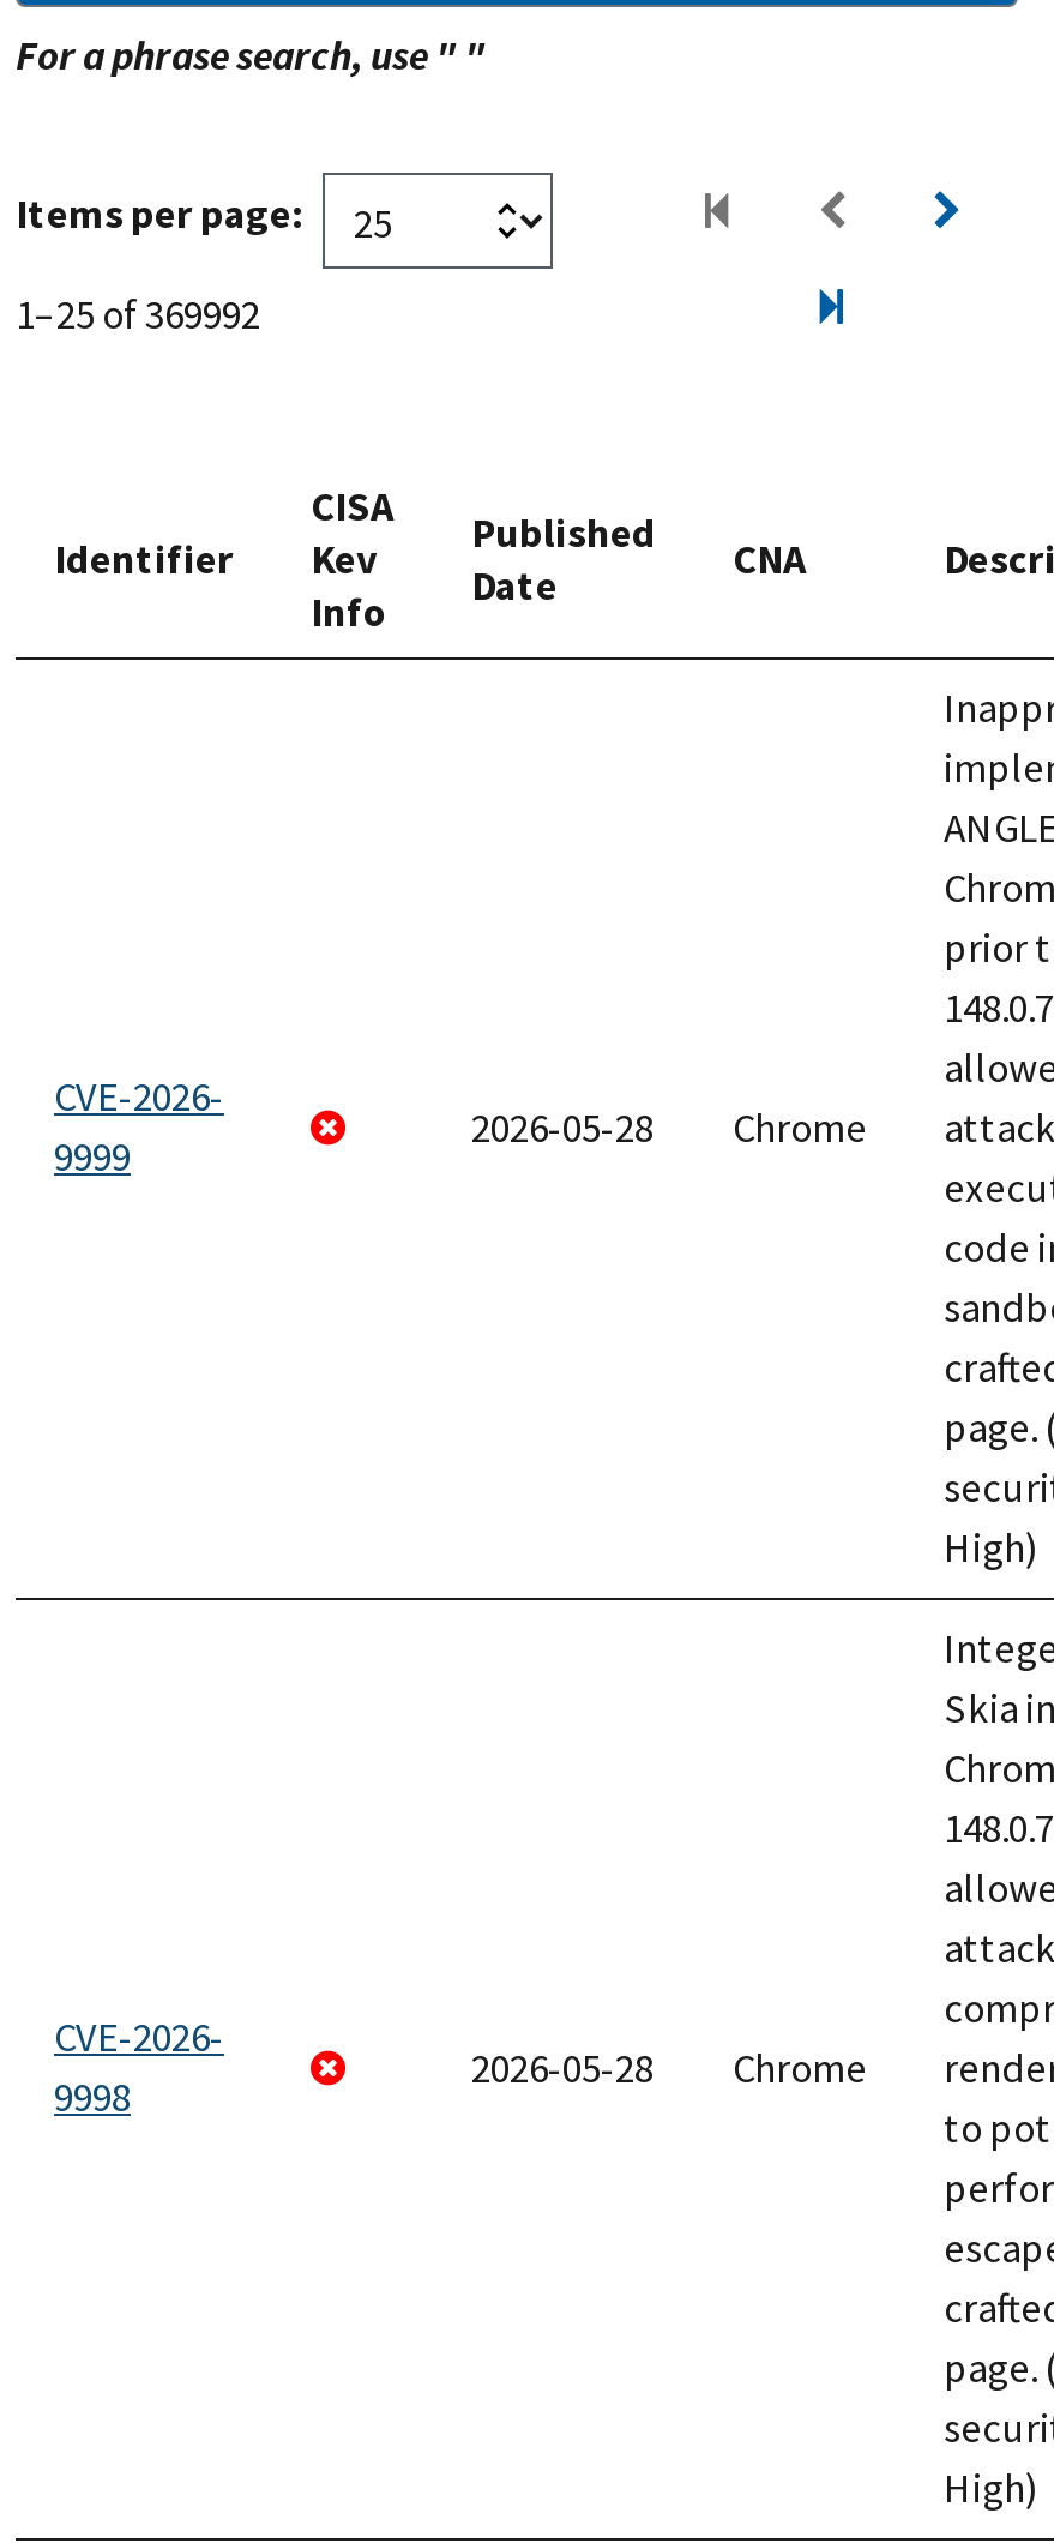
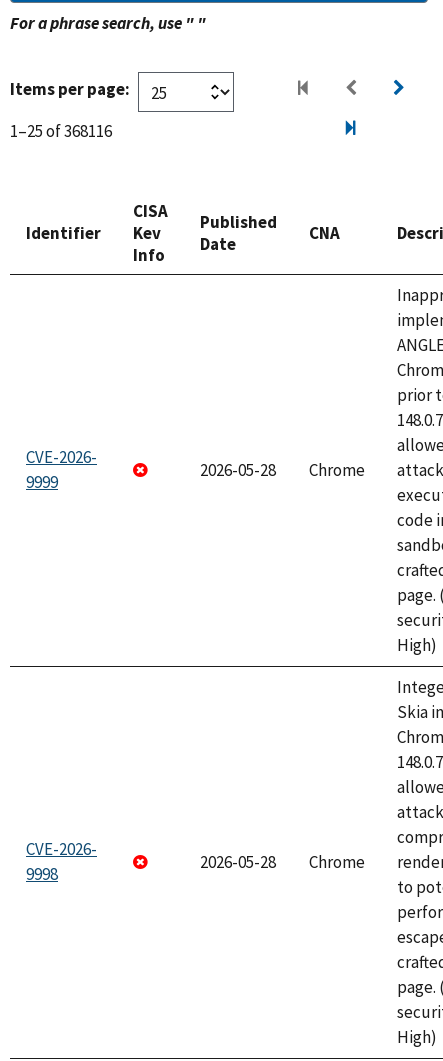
[16,288,260,341] 1–25 of 369992 -> [10,120,112,142] 1–25 of 368116

